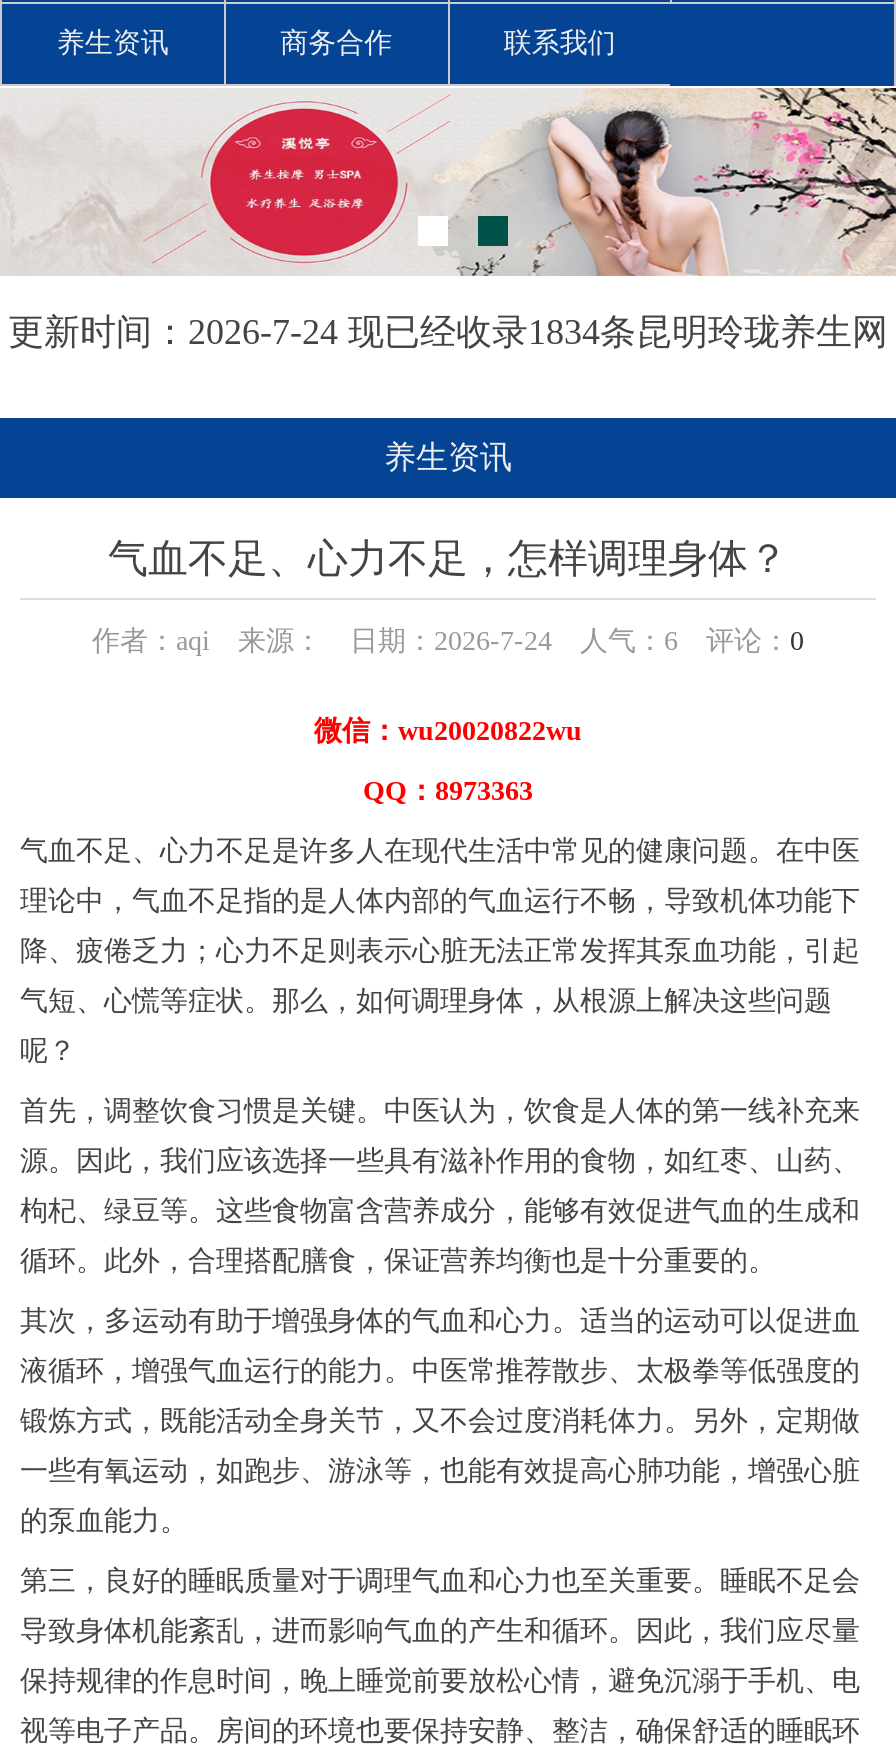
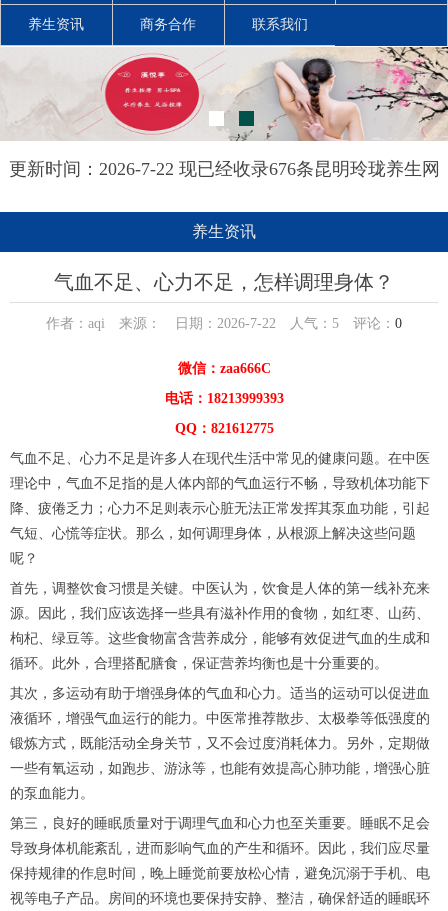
[8,312,888,352] 更新时间：2026-7-24 现已经收录1834条昆明玲珑养生网 -> [8,159,439,179] 更新时间：2026-7-22 现已经收录676条昆明玲珑养生网
[92,626,804,806] 作者：aqi 来源： 日期：2026-7-24 人气：6评论：0 | 微信：wu20020822wu | QQ：8973363 -> [46,316,402,436] 作者：aqi 来源： 日期：2026-7-22 人气：5评论：0 | 微信：zaa666C | 电话：18213999393 | QQ：821612775

